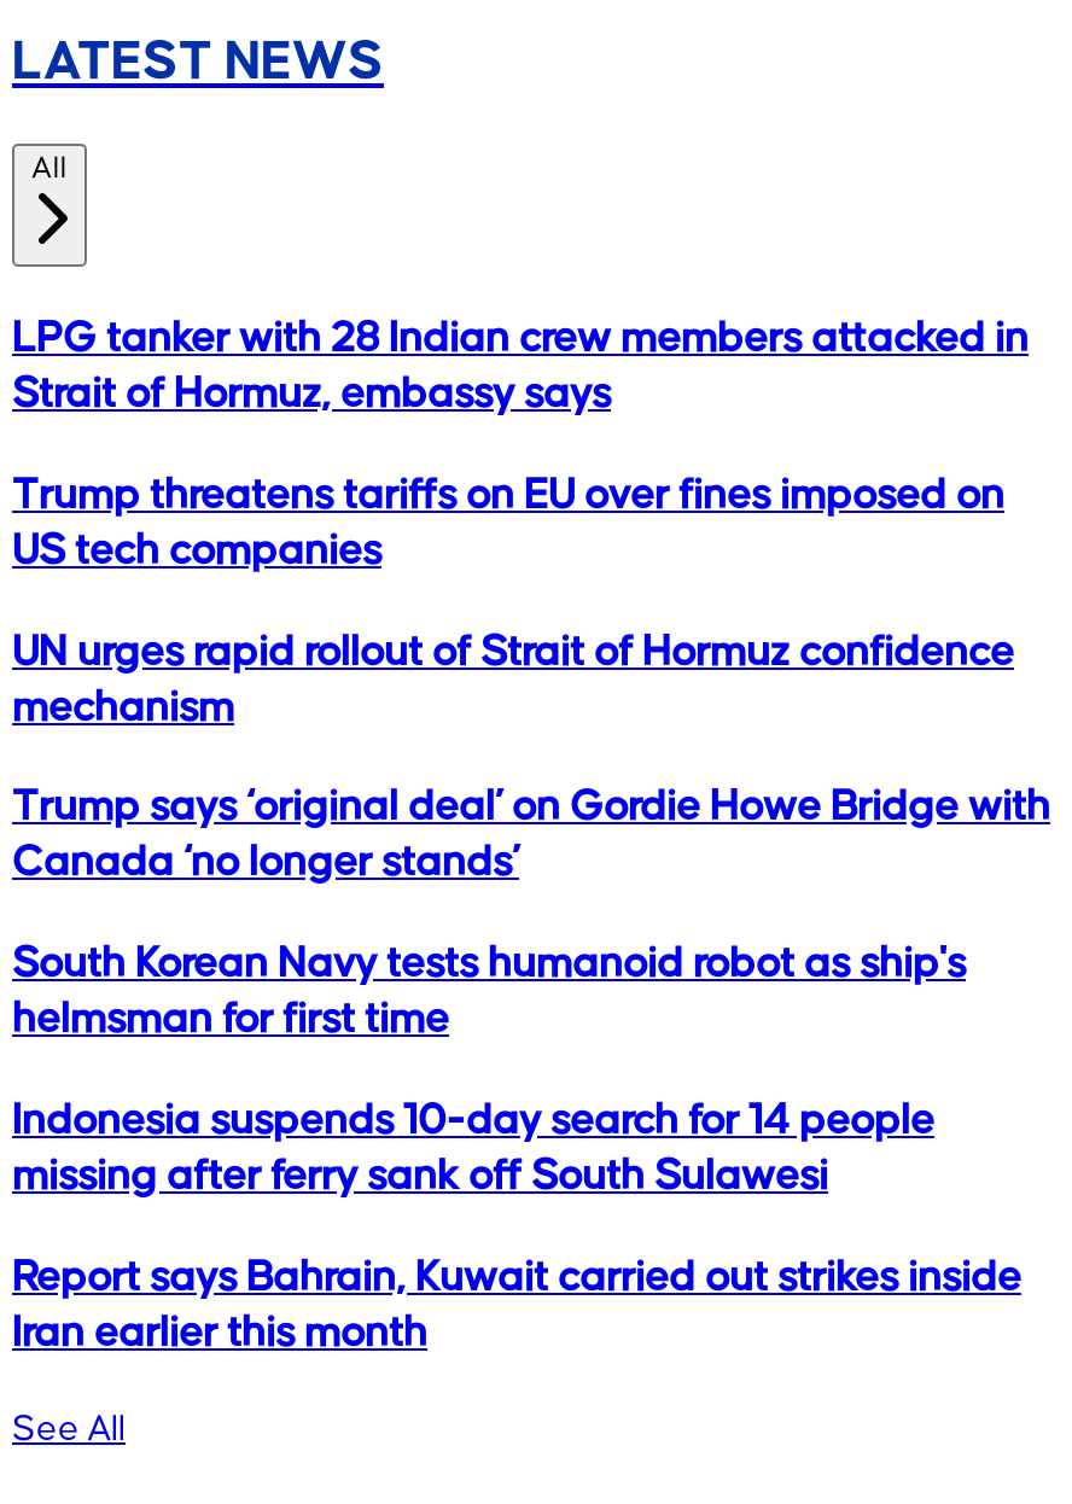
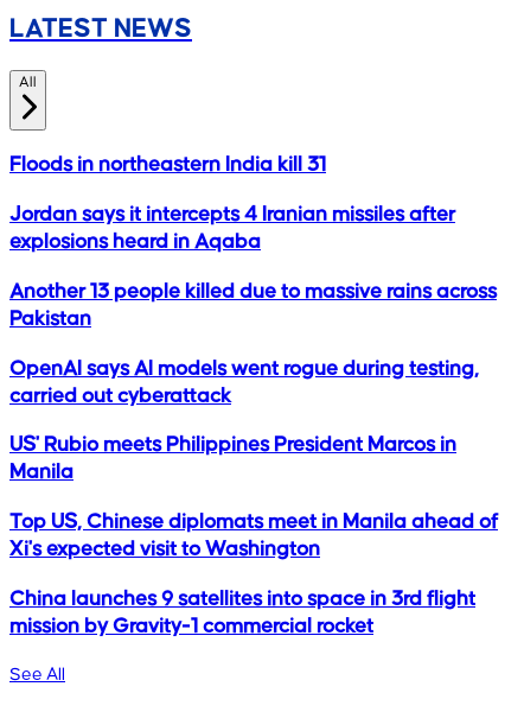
[12,317,1029,416] LPG tanker with 28 Indian crew members attacked in | Strait of Hormuz, embassy says -> [9,155,326,176] Floods in northeastern India kill 31
[12,474,1004,573] Trump threatens tariffs on EU over fines imposed on | US tech companies -> [9,204,455,253] Jordan says it intercepts 4 Iranian missiles after | explosions heard in Aqaba
[12,630,1014,729] UN urges rapid rollout of Strait of Hormuz confidence | mechanism -> [9,281,497,330] Another 13 people killed due to massive rains across | Pakistan
[12,786,1050,885] Trump says ‘original deal’ on Gordie Howe Bridge with | Canada ‘no longer stands’ -> [9,358,479,407] OpenAI says AI models went rogue during testing, | carried out cyberattack
[12,942,966,1041] South Korean Navy tests humanoid robot as ship's | helmsman for first time -> [9,435,456,483] US' Rubio meets Philippines President Marcos in | Manila
[12,1099,934,1198] Indonesia suspends 10-day search for 14 people | missing after ferry sank off South Sulawesi -> [9,512,498,560] Top US, Chinese diplomats meet in Manila ahead of | Xi's expected visit to Washington
[12,1255,1021,1354] Report says Bahrain, Kuwait carried out strikes inside | Iran earlier this month -> [9,588,475,637] China launches 9 satellites into space in 3rd flight | mission by Gravity-1 commercial rocket

